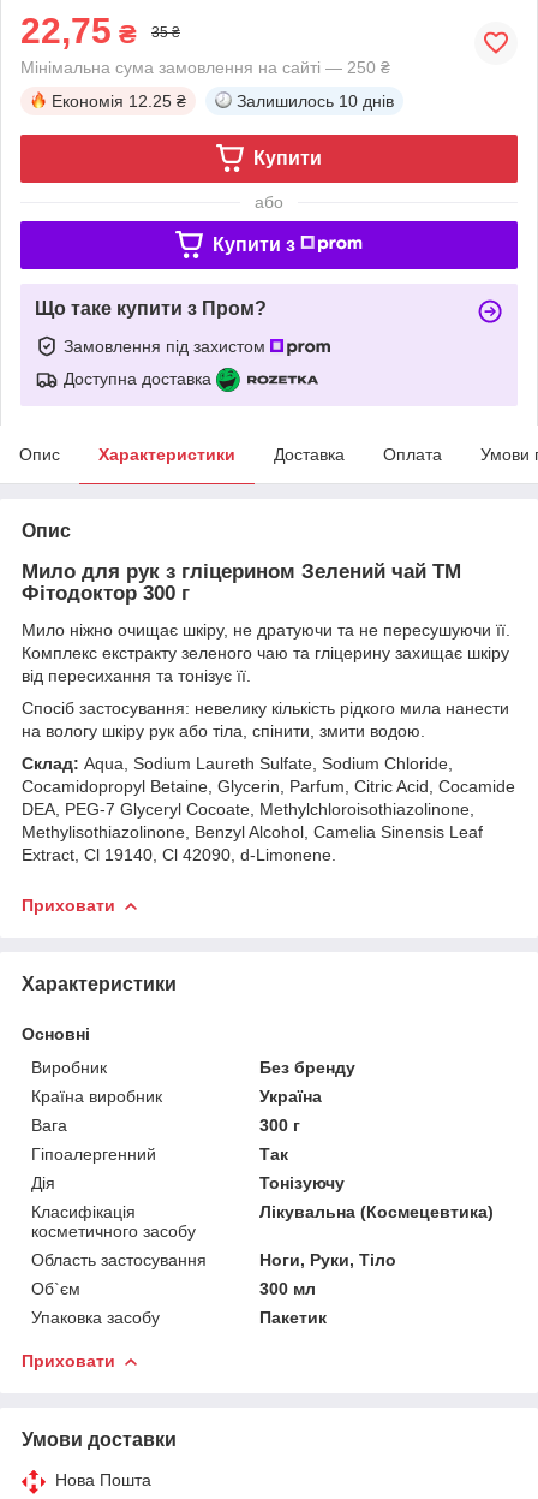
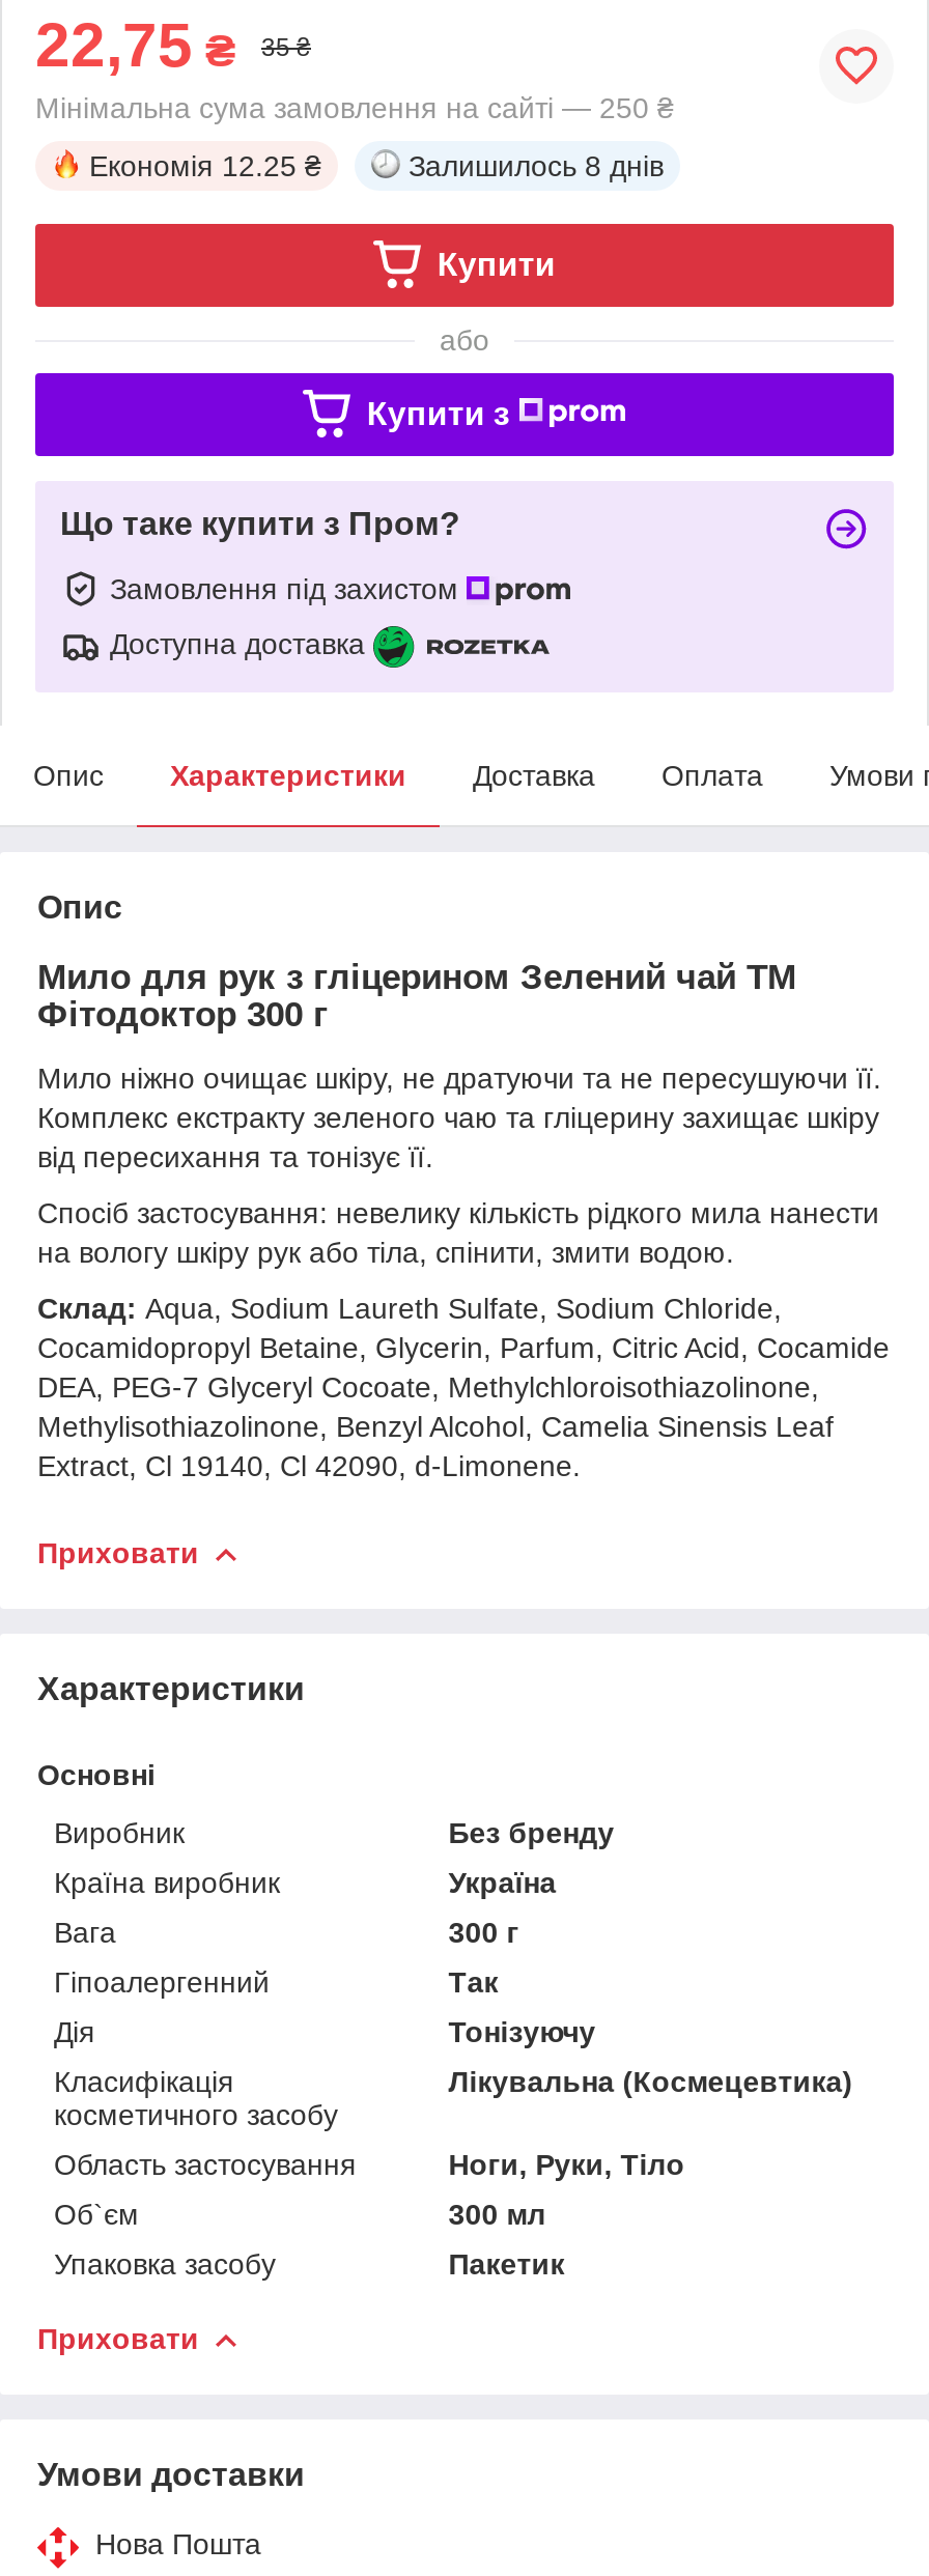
[237,91,394,110] Залишилось 10 днів -> [409,149,664,182] Залишилось 8 днів

